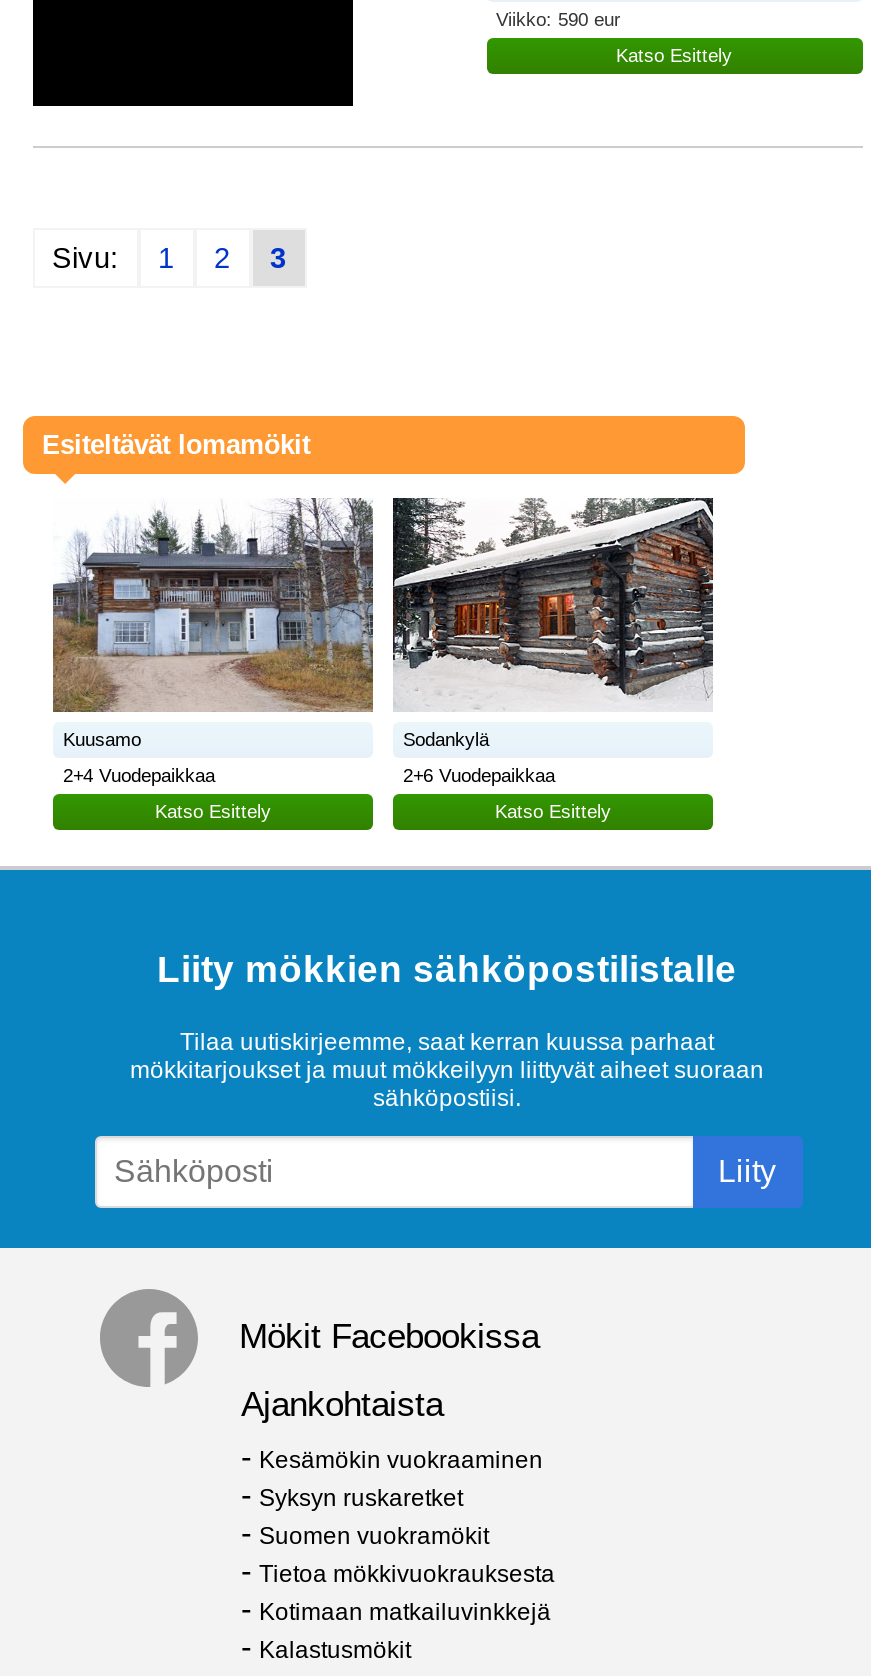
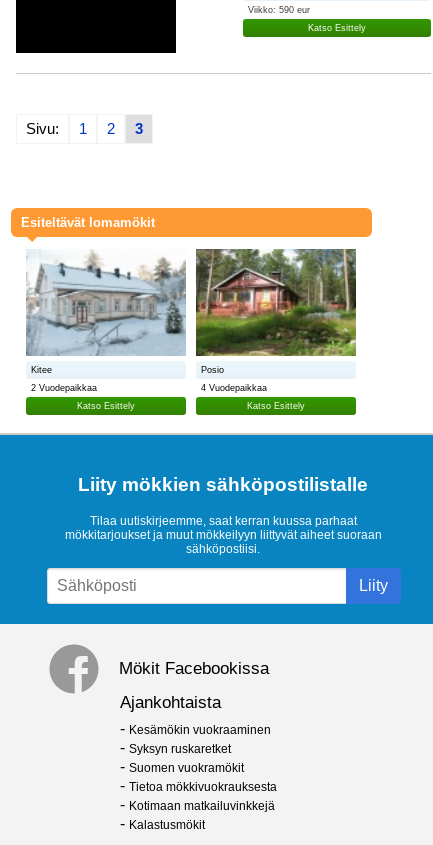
[51,496,375,750] [image] | Kuusamo -> [26,250,186,375] [image] | Kitee
[393,498,715,750] [image] | Sodankylä -> [195,248,357,375] [image] | Posio
[63,766,215,786] 2+4 Vuodepaikkaa -> [31,383,97,393] 2 Vuodepaikkaa
[403,766,555,786] 2+6 Vuodepaikkaa -> [201,383,267,393] 4 Vuodepaikkaa

